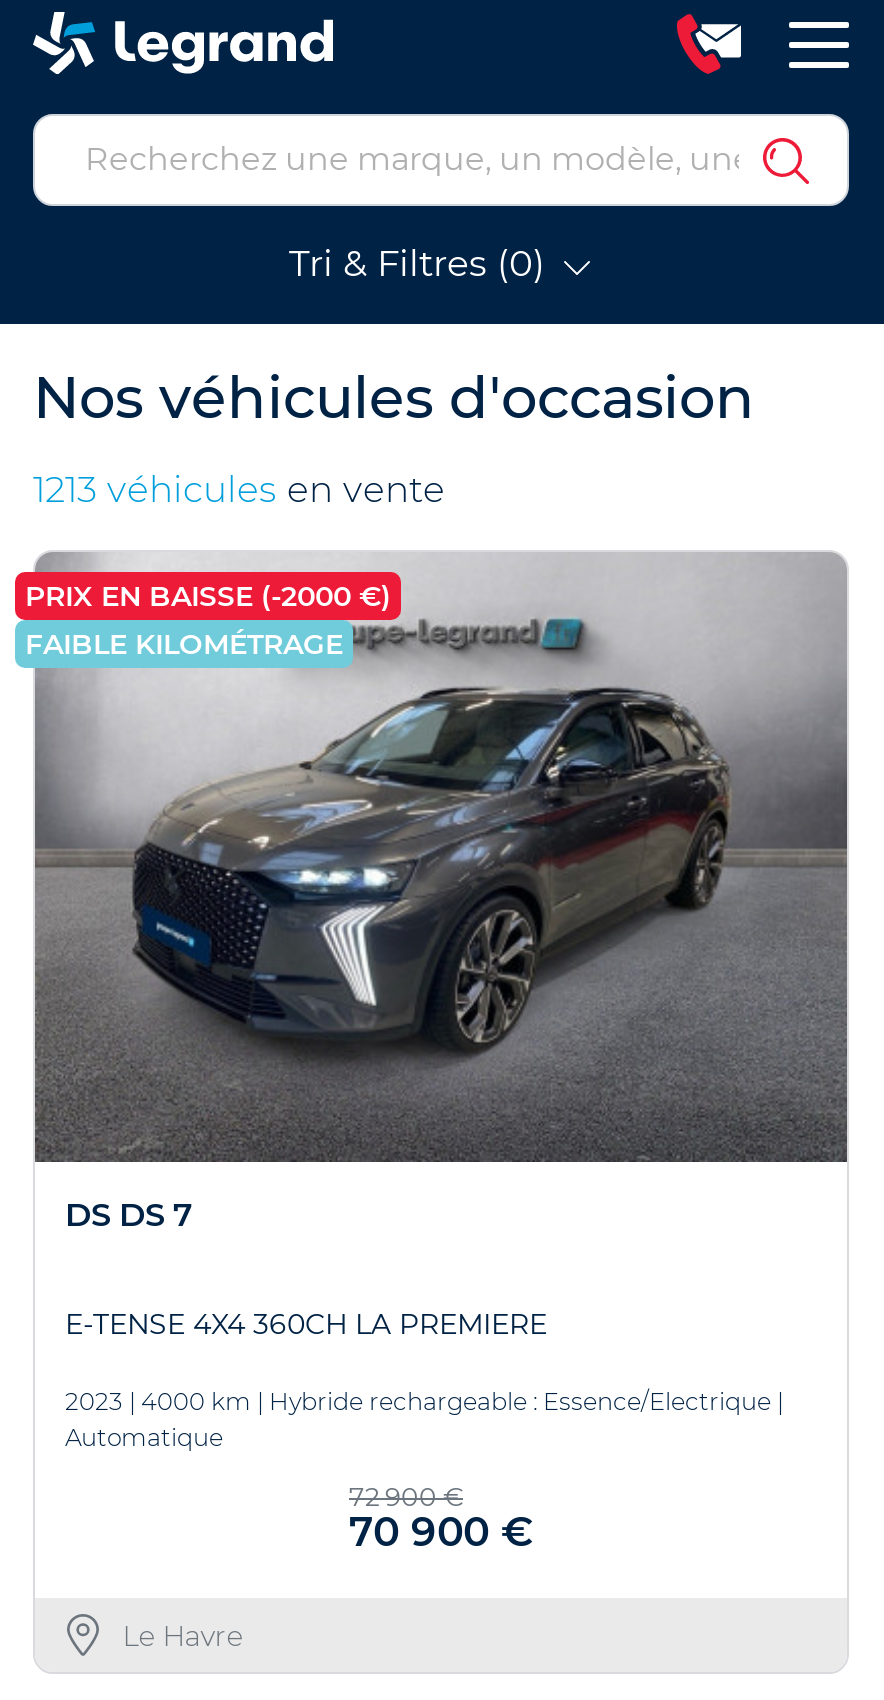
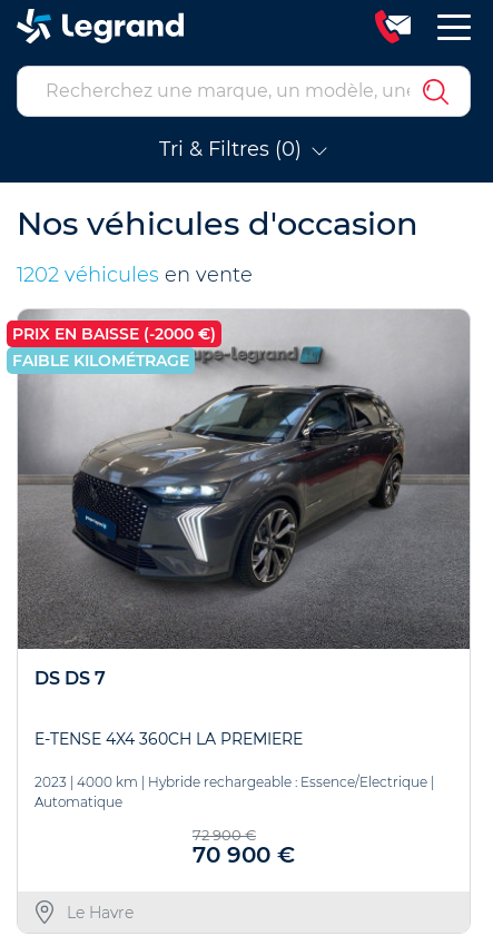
[33,468,445,512] 1213 véhicules en vente -> [17,263,253,287] 1202 véhicules en vente

